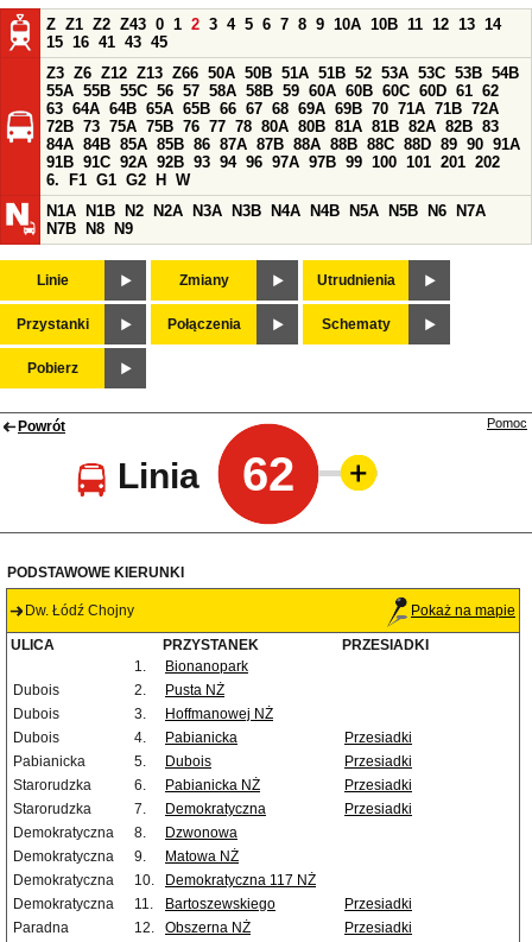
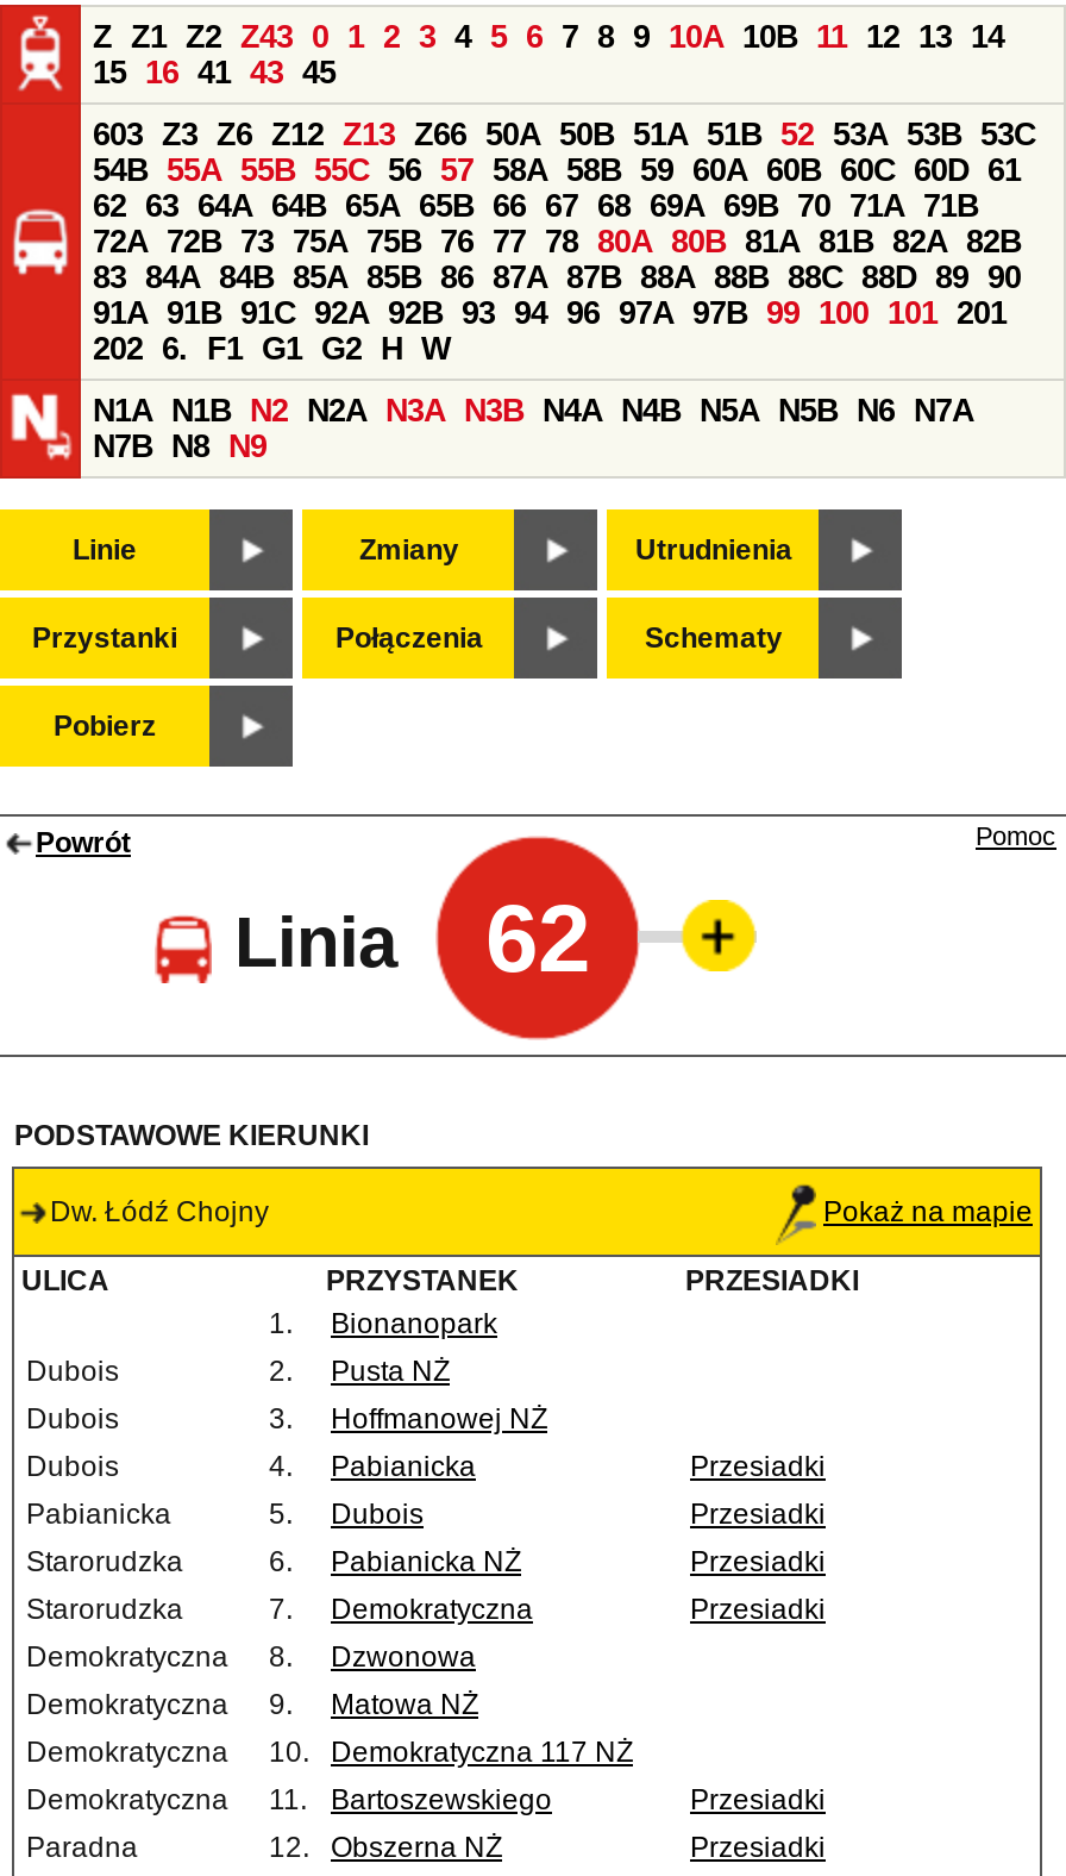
[46,64,520,189] Z3 Z6 Z12 Z13 Z66 50A 50B 51A 51B 52 53A 53C 53B 54B | 55A 55B 55C 56 57 58A 58B 59 60A 60B 60C 60D 61 62 | 63 64A 64B 65A 65B 66 67 68 69A 69B 70 71A 71B 72A | 72B 73 75A 75B 76 77 78 80A 80B 81A 81B 82A 82B 83 | 84A 84B 85A 85B 86 87A 87B 88A 88B 88C 88D 89 90 91A | 91B 91C 92A 92B 93 94 96 97A 97B 99 100 101 201 202 | 6. F1 G1 G2 H W -> [93,117,1035,367] 603 Z3 Z6 Z12 Z13 Z66 50A 50B 51A 51B 52 53A 53B 53C | 54B 55A 55B 55C 56 57 58A 58B 59 60A 60B 60C 60D 61 | 62 63 64A 64B 65A 65B 66 67 68 69A 69B 70 71A 71B | 72A 72B 73 75A 75B 76 77 78 80A 80B 81A 81B 82A 82B | 83 84A 84B 85A 85B 86 87A 87B 88A 88B 88C 88D 89 90 | 91A 91B 91C 92A 92B 93 94 96 97A 97B 99 100 101 201 | 202 6. F1 G1 G2 H W

